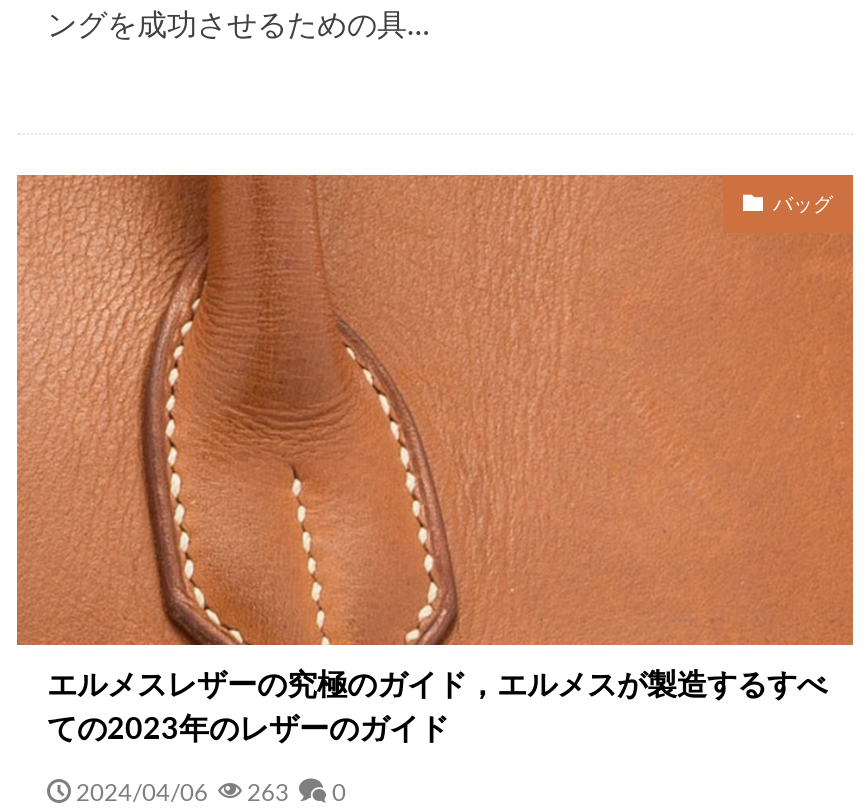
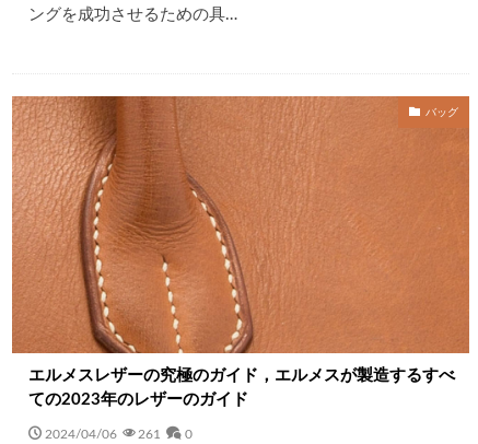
[76,779,346,803] 2024/04/06 263 0 -> [44,427,192,440] 2024/04/06 261 0

